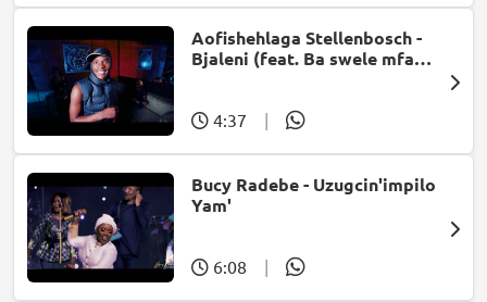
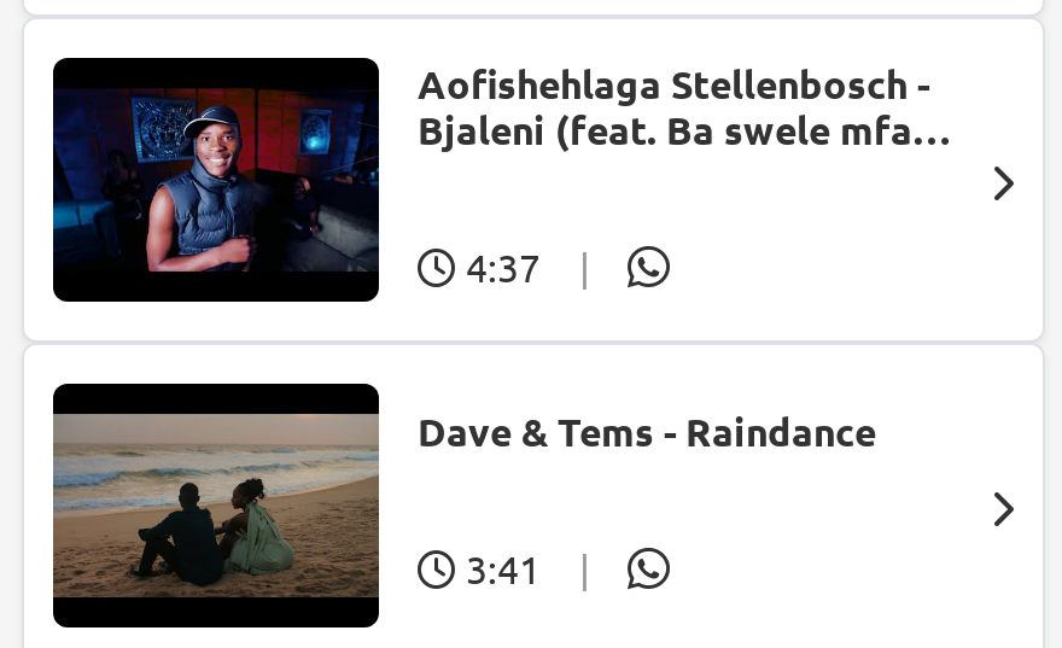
[27,173,436,293] [image] | Bucy Radebe - Uzugcin'impilo | Yam' -> [51,406,876,630] [image] | Dave & Tems - Raindance
[213,255,247,277] 6:08 -> [466,544,541,592] 3:41

